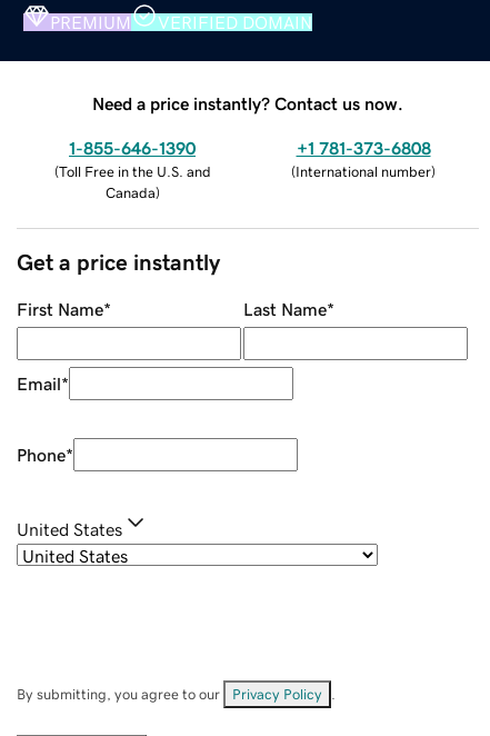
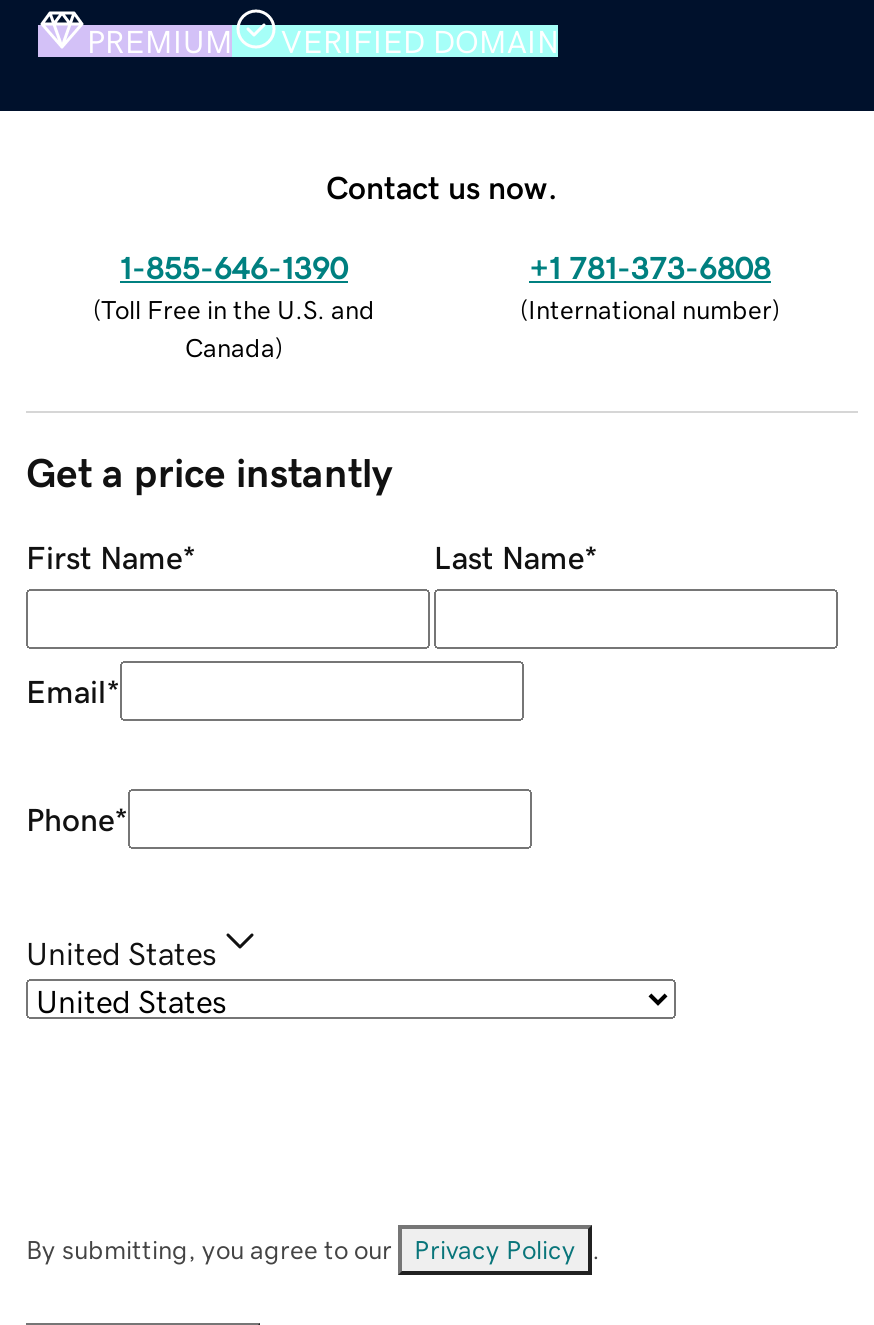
[92,94,403,112] Need a price instantly? Contact us now. -> [326,170,558,202] Contact us now.

